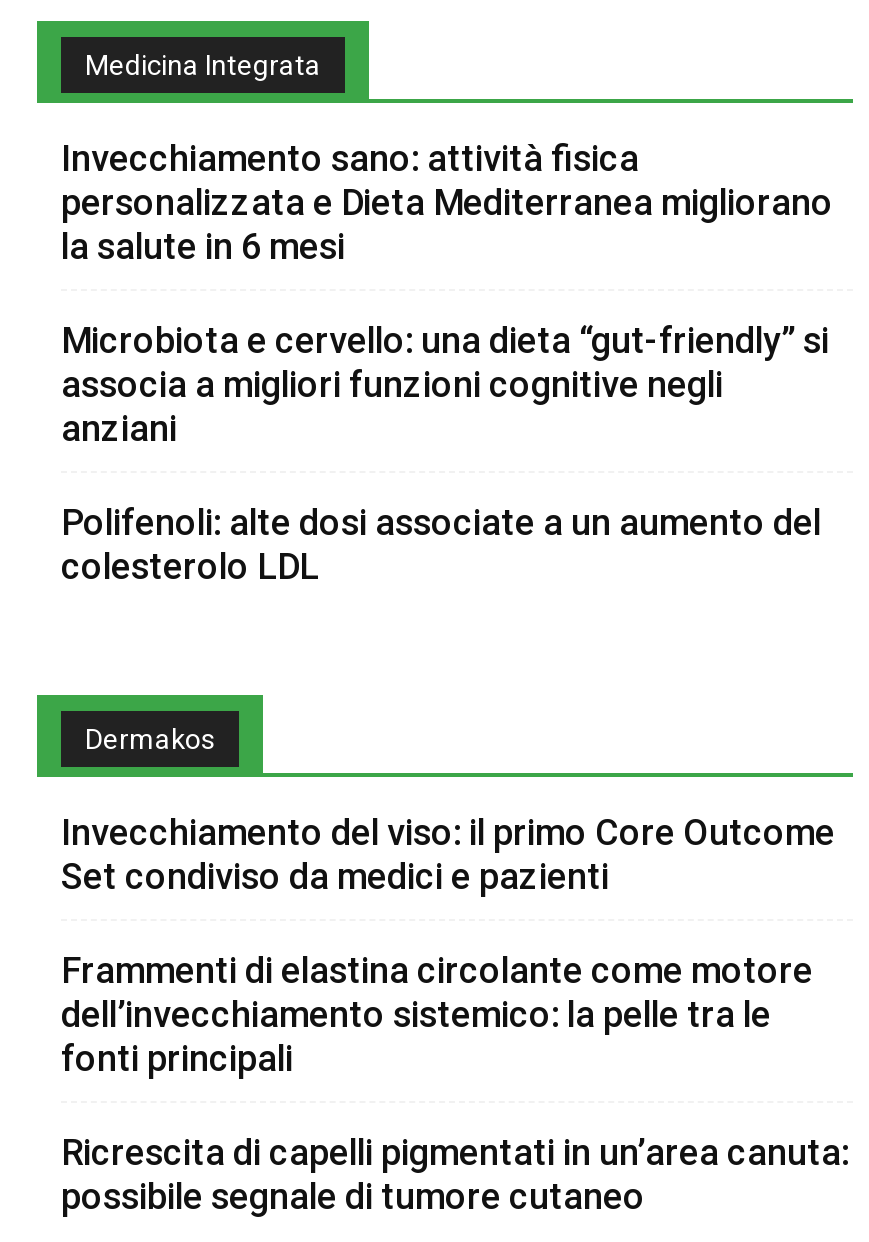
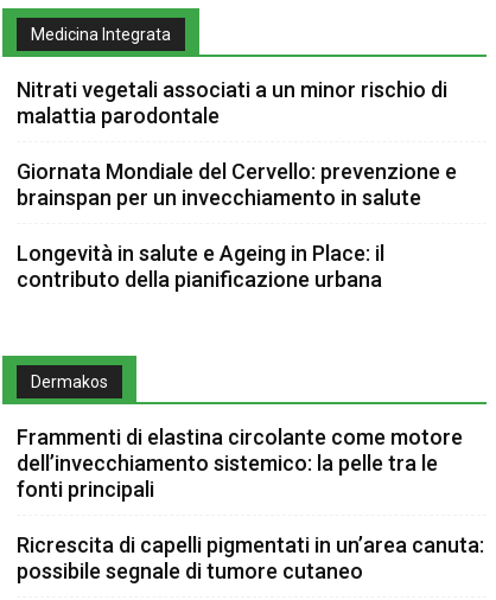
[61,138,833,268] Invecchiamento sano: attività fisica | personalizzata e Dieta Mediterranea migliorano | la salute in 6 mesi -> [17,78,447,129] Nitrati vegetali associati a un minor rischio di | malattia parodontale
[61,320,829,450] Microbiota e cervello: una dieta “gut-friendly” si | associa a migliori funzioni cognitive negli | anziani -> [17,159,457,210] Giornata Mondiale del Cervello: prevenzione e | brainspan per un invecchiamento in salute
[61,502,821,588] Polifenoli: alte dosi associate a un aumento del | colesterolo LDL -> [17,241,384,292] Longevità in salute e Ageing in Place: il | contributo della pianificazione urbana
[61,812,835,898] Invecchiamento del viso: il primo Core Outcome | Set condiviso da medici e pazienti -> none

